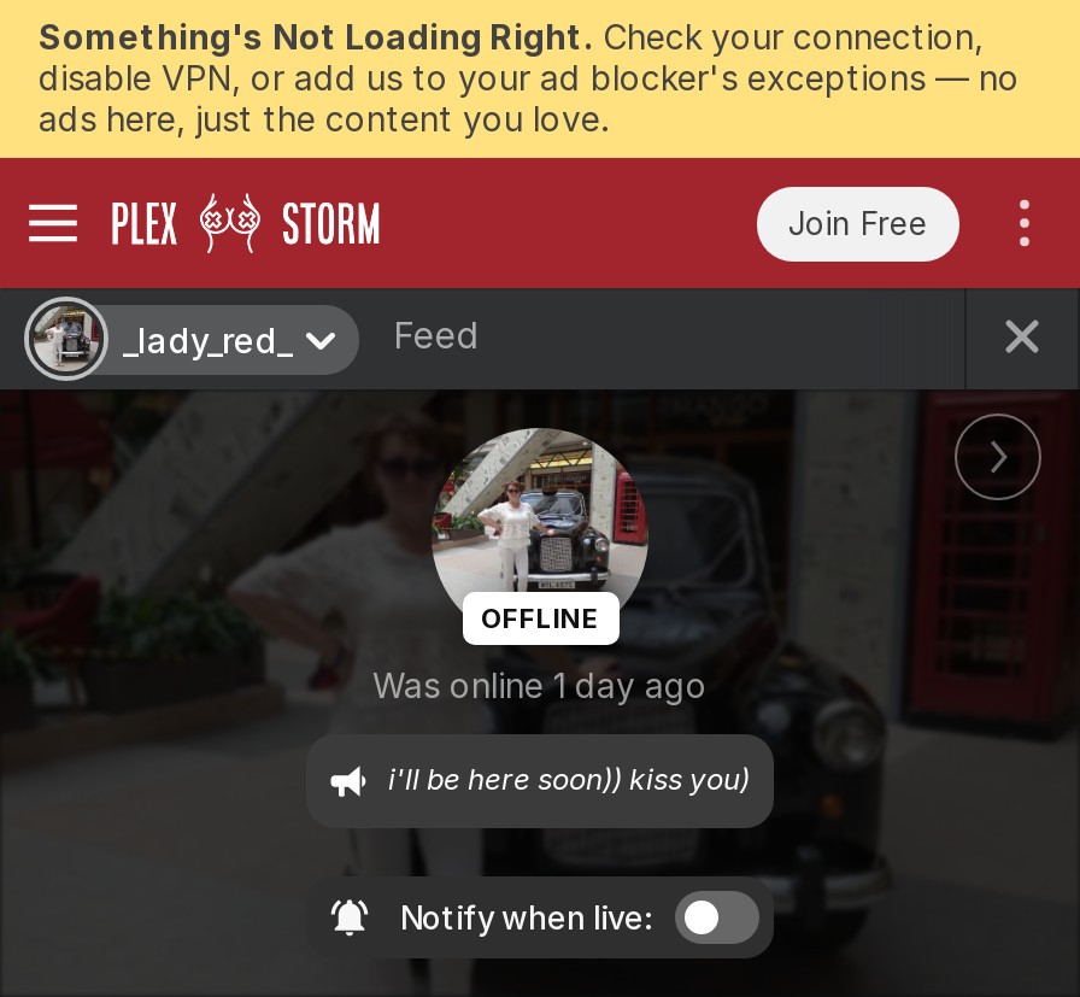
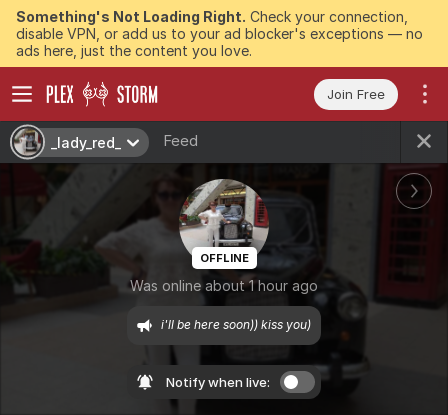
[372,665,708,706] Was online 1 day ago -> [130,277,318,294] Was online about 1 hour ago

